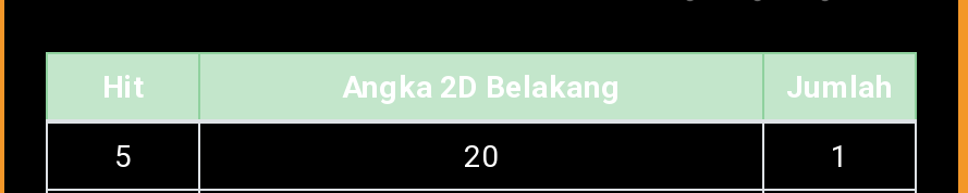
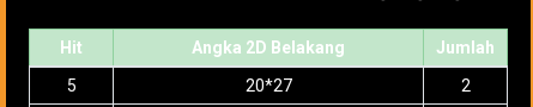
[464,140,499,174] 20 -> [245,77,292,96] 20*27
[831,140,848,174] 1 -> [461,77,470,96] 2

